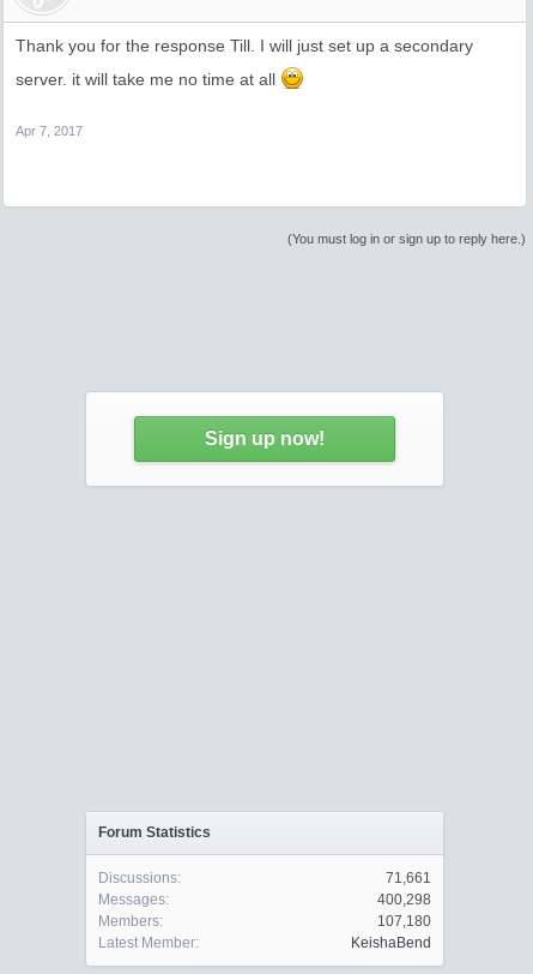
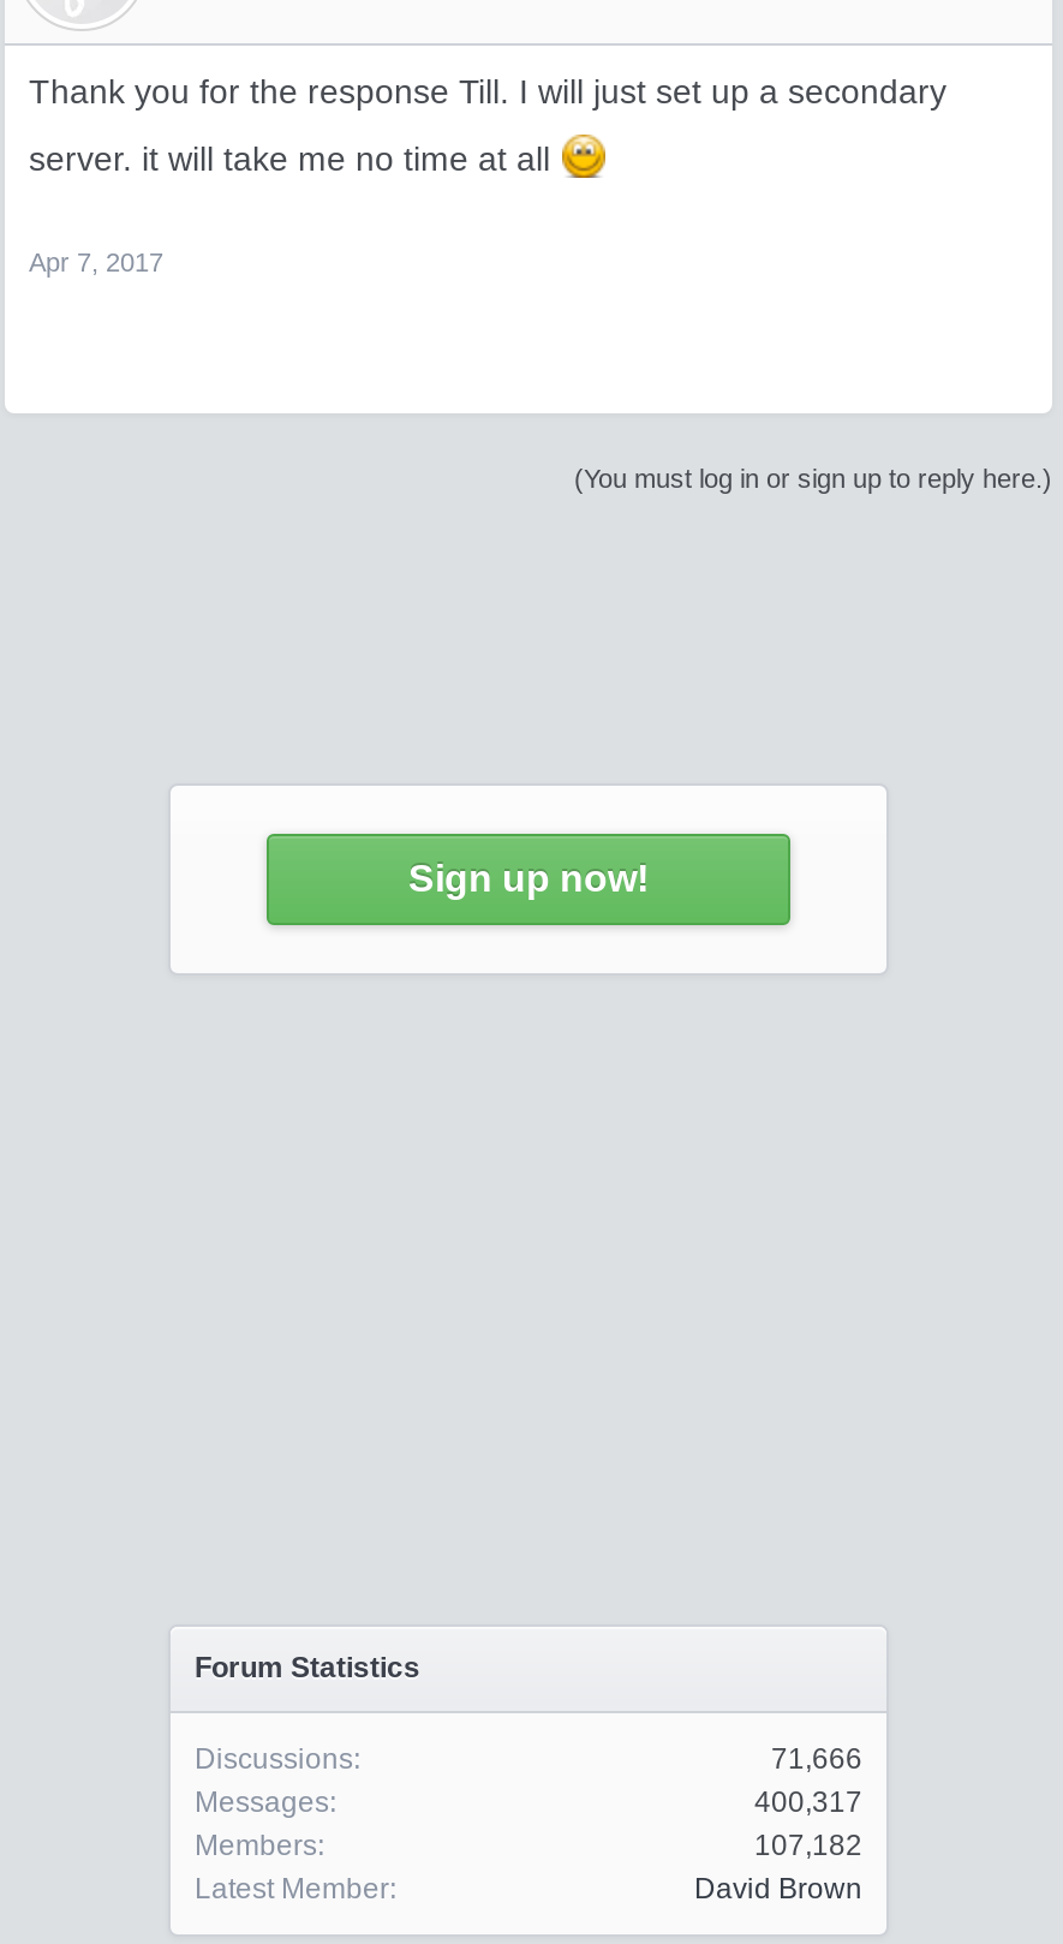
[386,870,431,886] 71,661 -> [771,1742,862,1776] 71,666
[377,891,431,908] 400,298 -> [754,1785,862,1819] 400,317
[377,913,431,930] 107,180 -> [754,1829,862,1862] 107,182
[351,934,431,951] KeishaBend -> [694,1872,862,1906] David Brown

